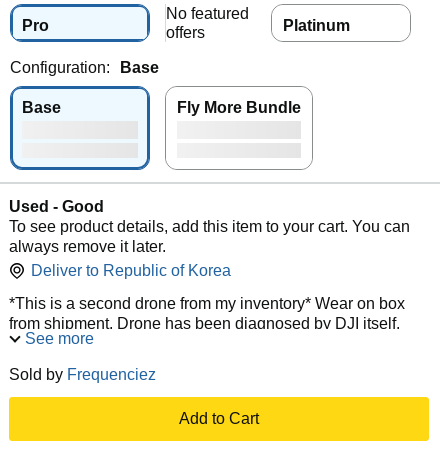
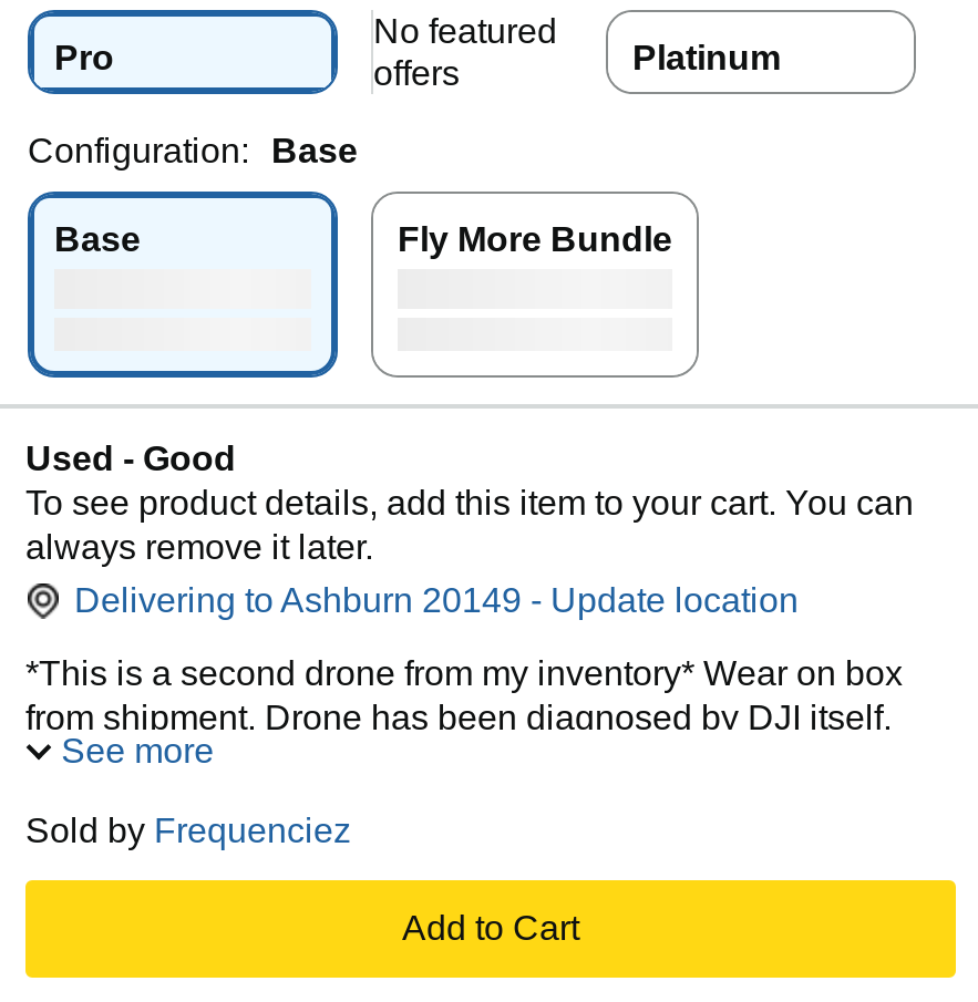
[31,262,231,279] Deliver to Republic of Korea -> [74,580,799,618] Delivering to Ashburn 20149 - Update location

